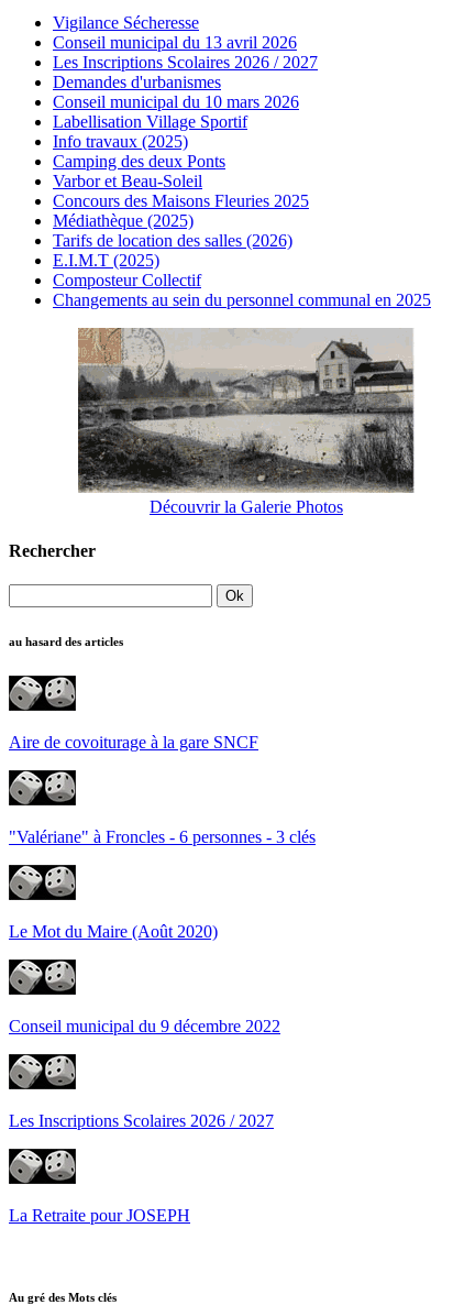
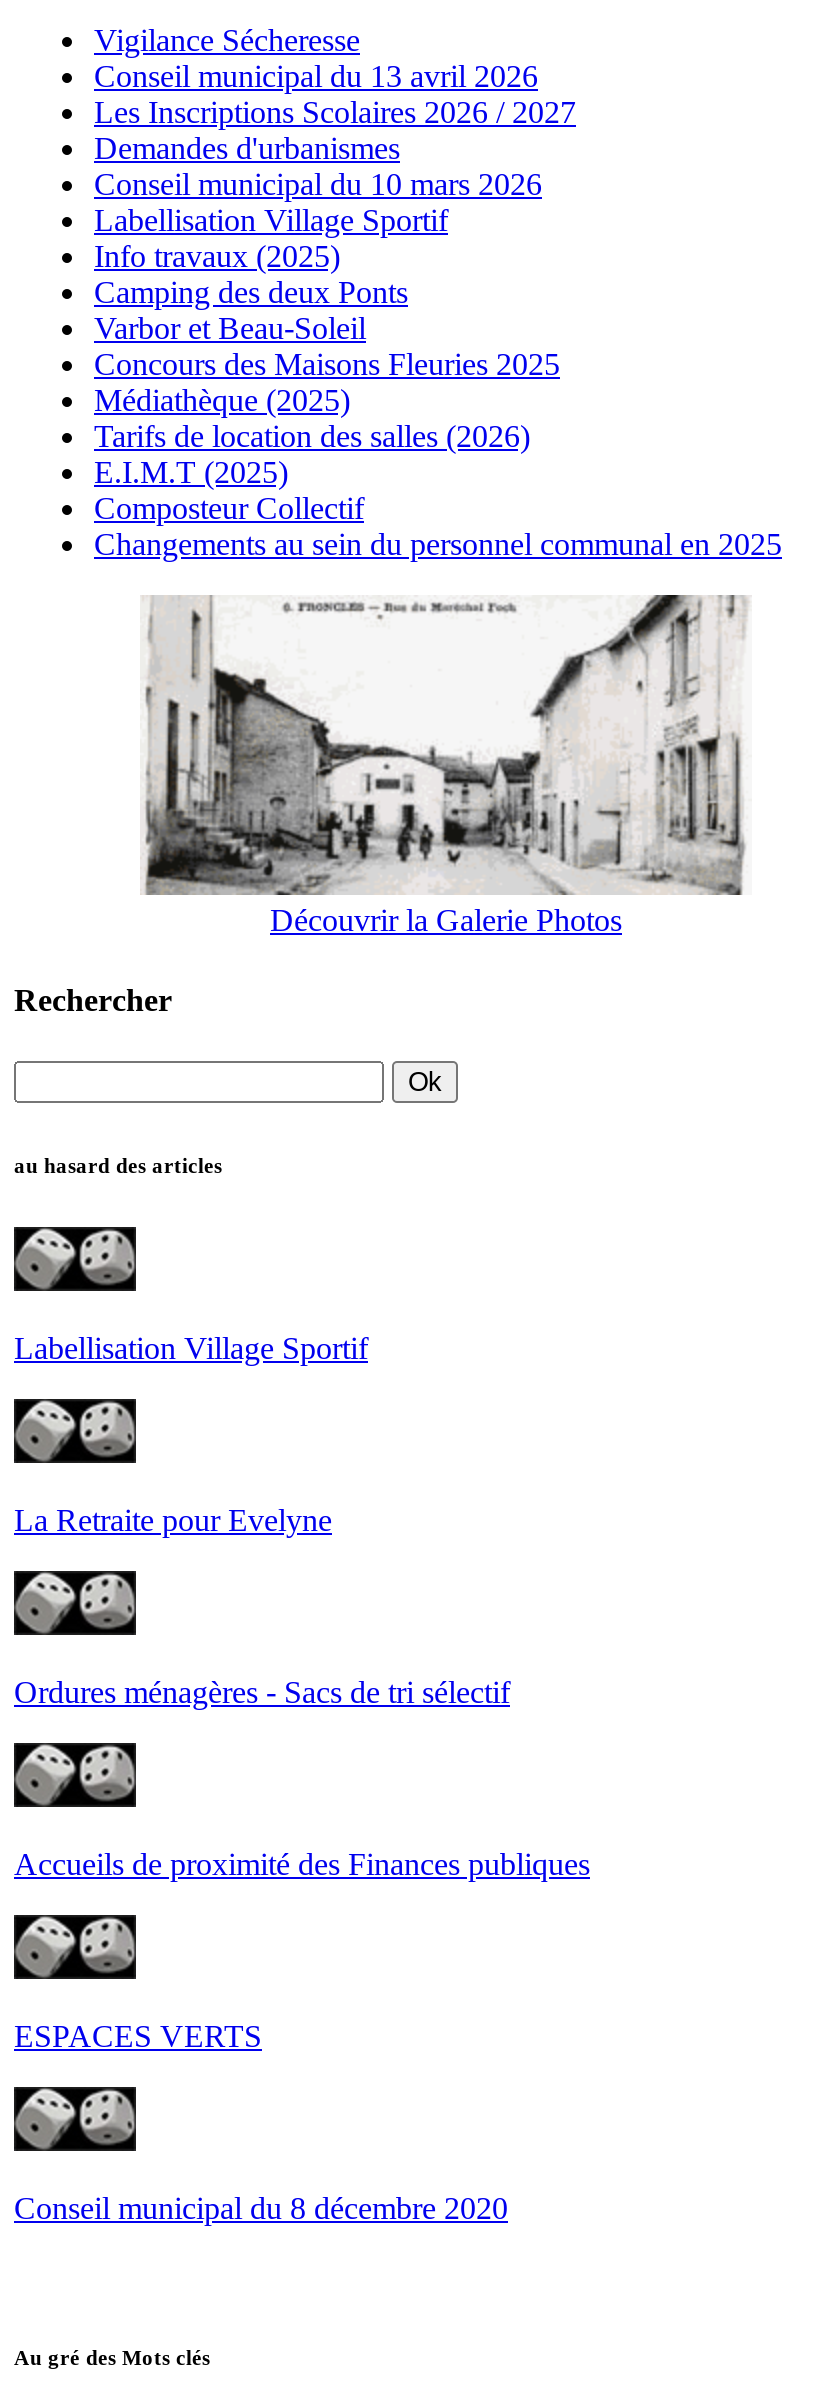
[77,328,415,493] [image] -> [140,593,750,895] [image]
[9,733,258,751] Aire de covoiturage à la gare SNCF -> [14,1331,368,1365] Labellisation Village Sportif
[9,827,316,846] "Valériane" à Froncles - 6 personnes - 3 clés -> [14,1503,332,1537] La Retraite pour Evelyne
[9,922,218,941] Le Mot du Maire (Août 2020) -> [14,1675,510,1709] Ordures ménagères - Sacs de tri sélectif
[9,1016,280,1035] Conseil municipal du 9 décembre 2022 -> [14,1847,590,1881] Accueils de proximité des Finances publiques
[9,1111,274,1130] Les Inscriptions Scolaires 2026 / 2027 -> [14,2019,262,2053] ESPACES VERTS
[9,1206,190,1224] La Retraite pour JOSEPH -> [14,2191,508,2225] Conseil municipal du 8 décembre 2020

